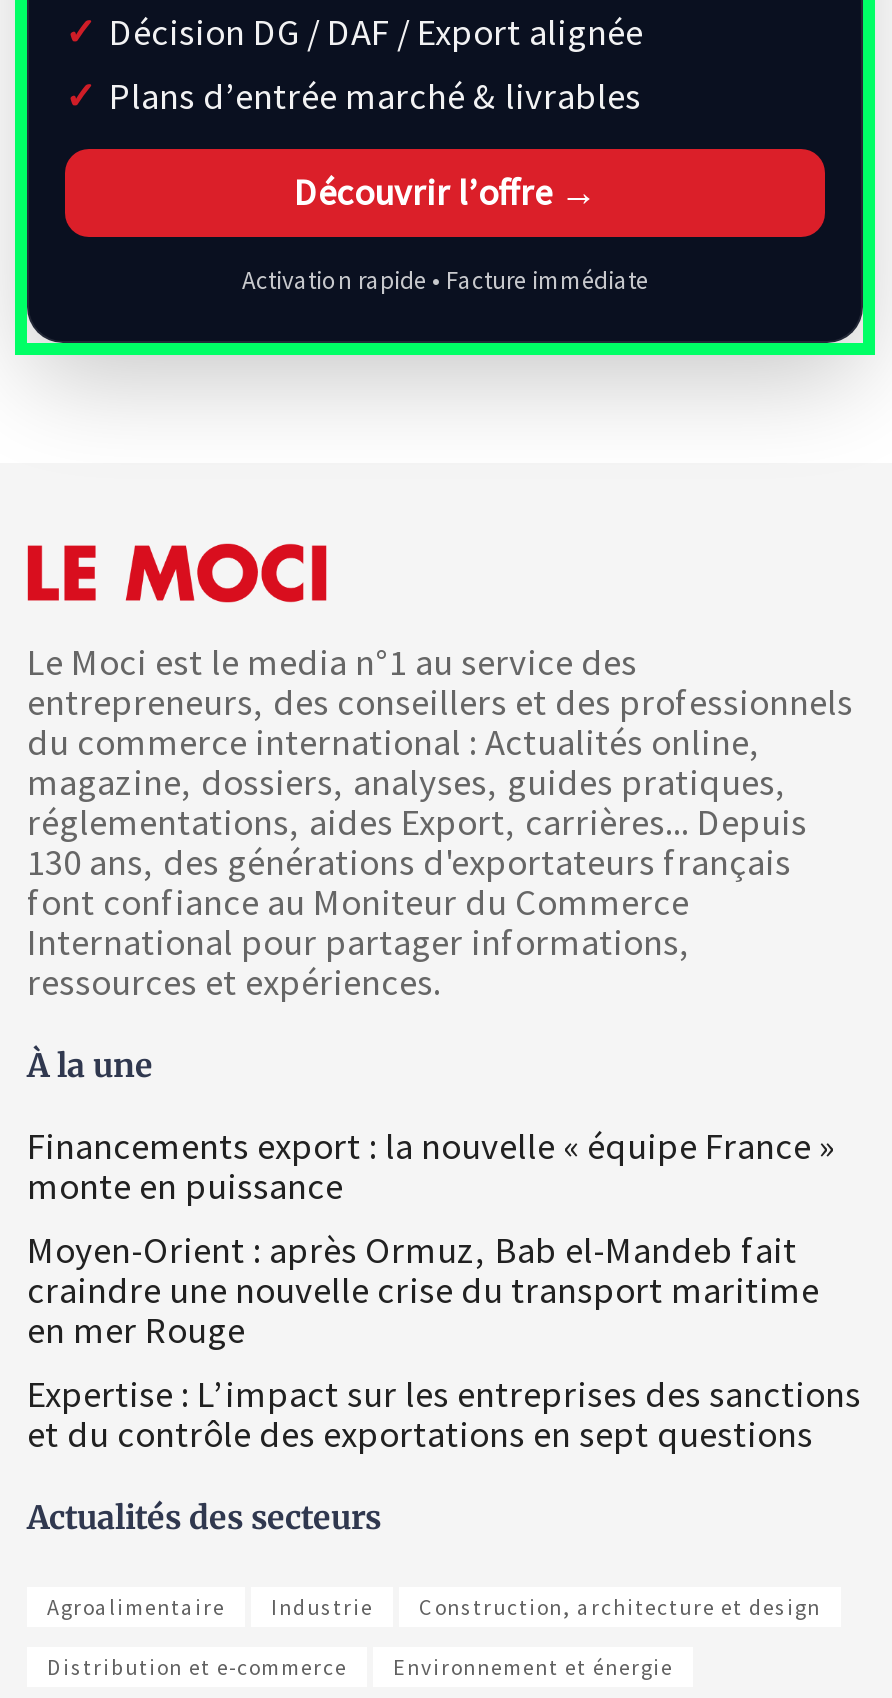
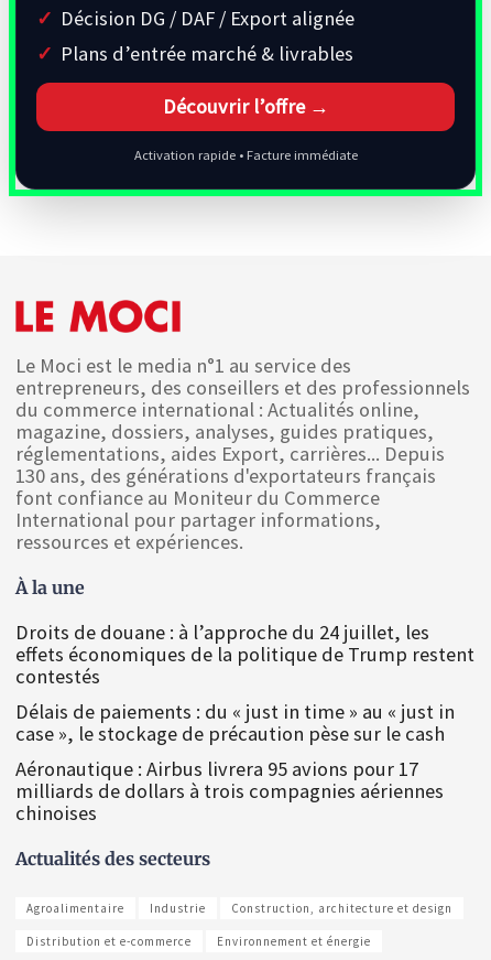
[27,1123,861,1457] Financements export : la nouvelle « équipe France » | monte en puissance | Moyen-Orient : après Ormuz, Bab el-Mandeb fait | craindre une nouvelle crise du transport maritime | en mer Rouge | Expertise : L’impact sur les entreprises des sanctions | et du contrôle des exportations en sept questions -> [15,619,474,825] Droits de douane : à l’approche du 24 juillet, les | effets économiques de la politique de Trump restent | contestés | Délais de paiements : du « just in time » au « just in | case », le stockage de précaution pèse sur le cash | Aéronautique : Airbus livrera 95 avions pour 17 | milliards de dollars à trois compagnies aériennes | chinoises

